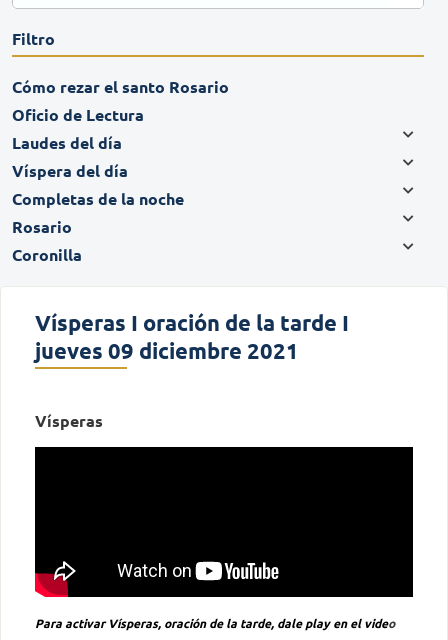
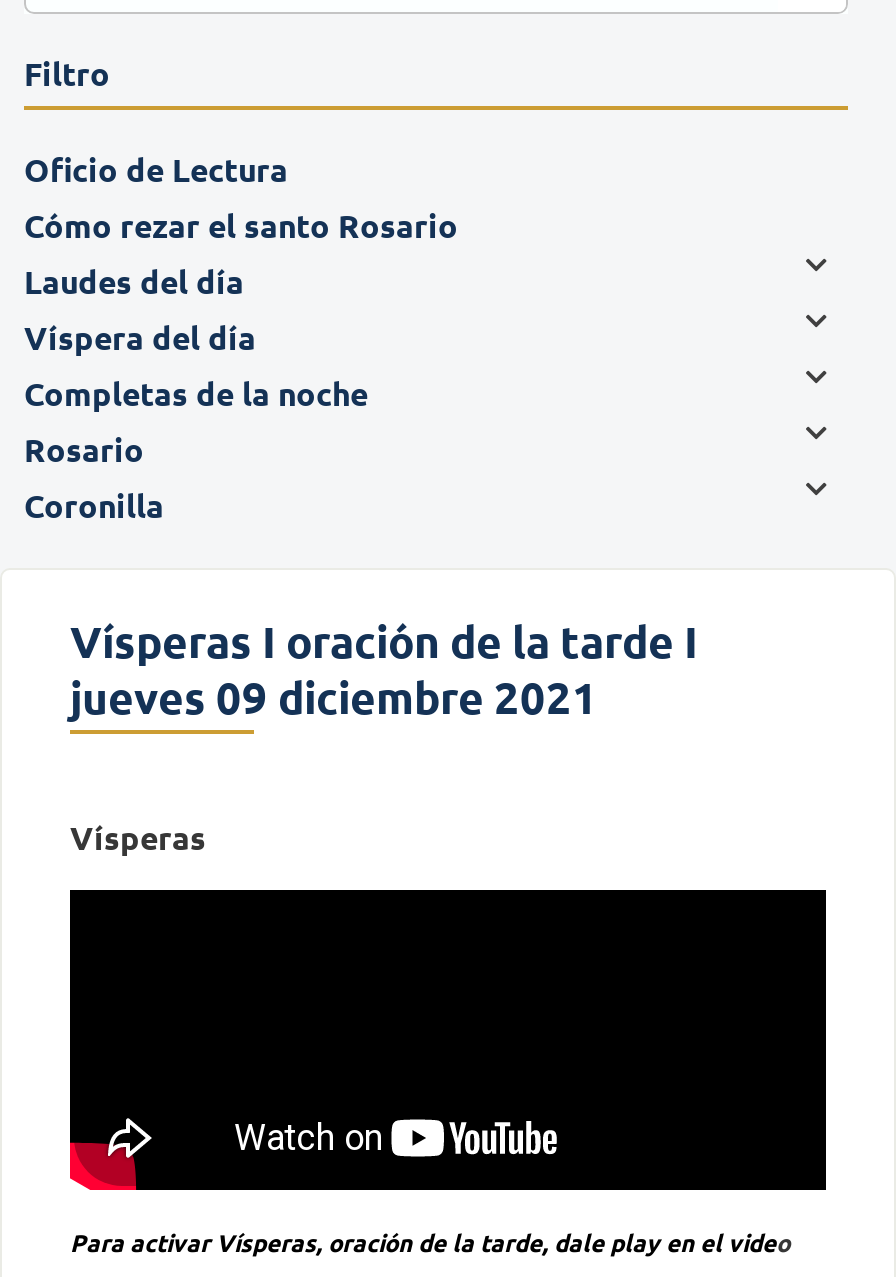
moved [12,76,229,97] -> [24,203,458,245]: Cómo rezar el santo Rosario
moved [12,104,144,125] -> [24,147,288,189]: Oficio de Lectura

